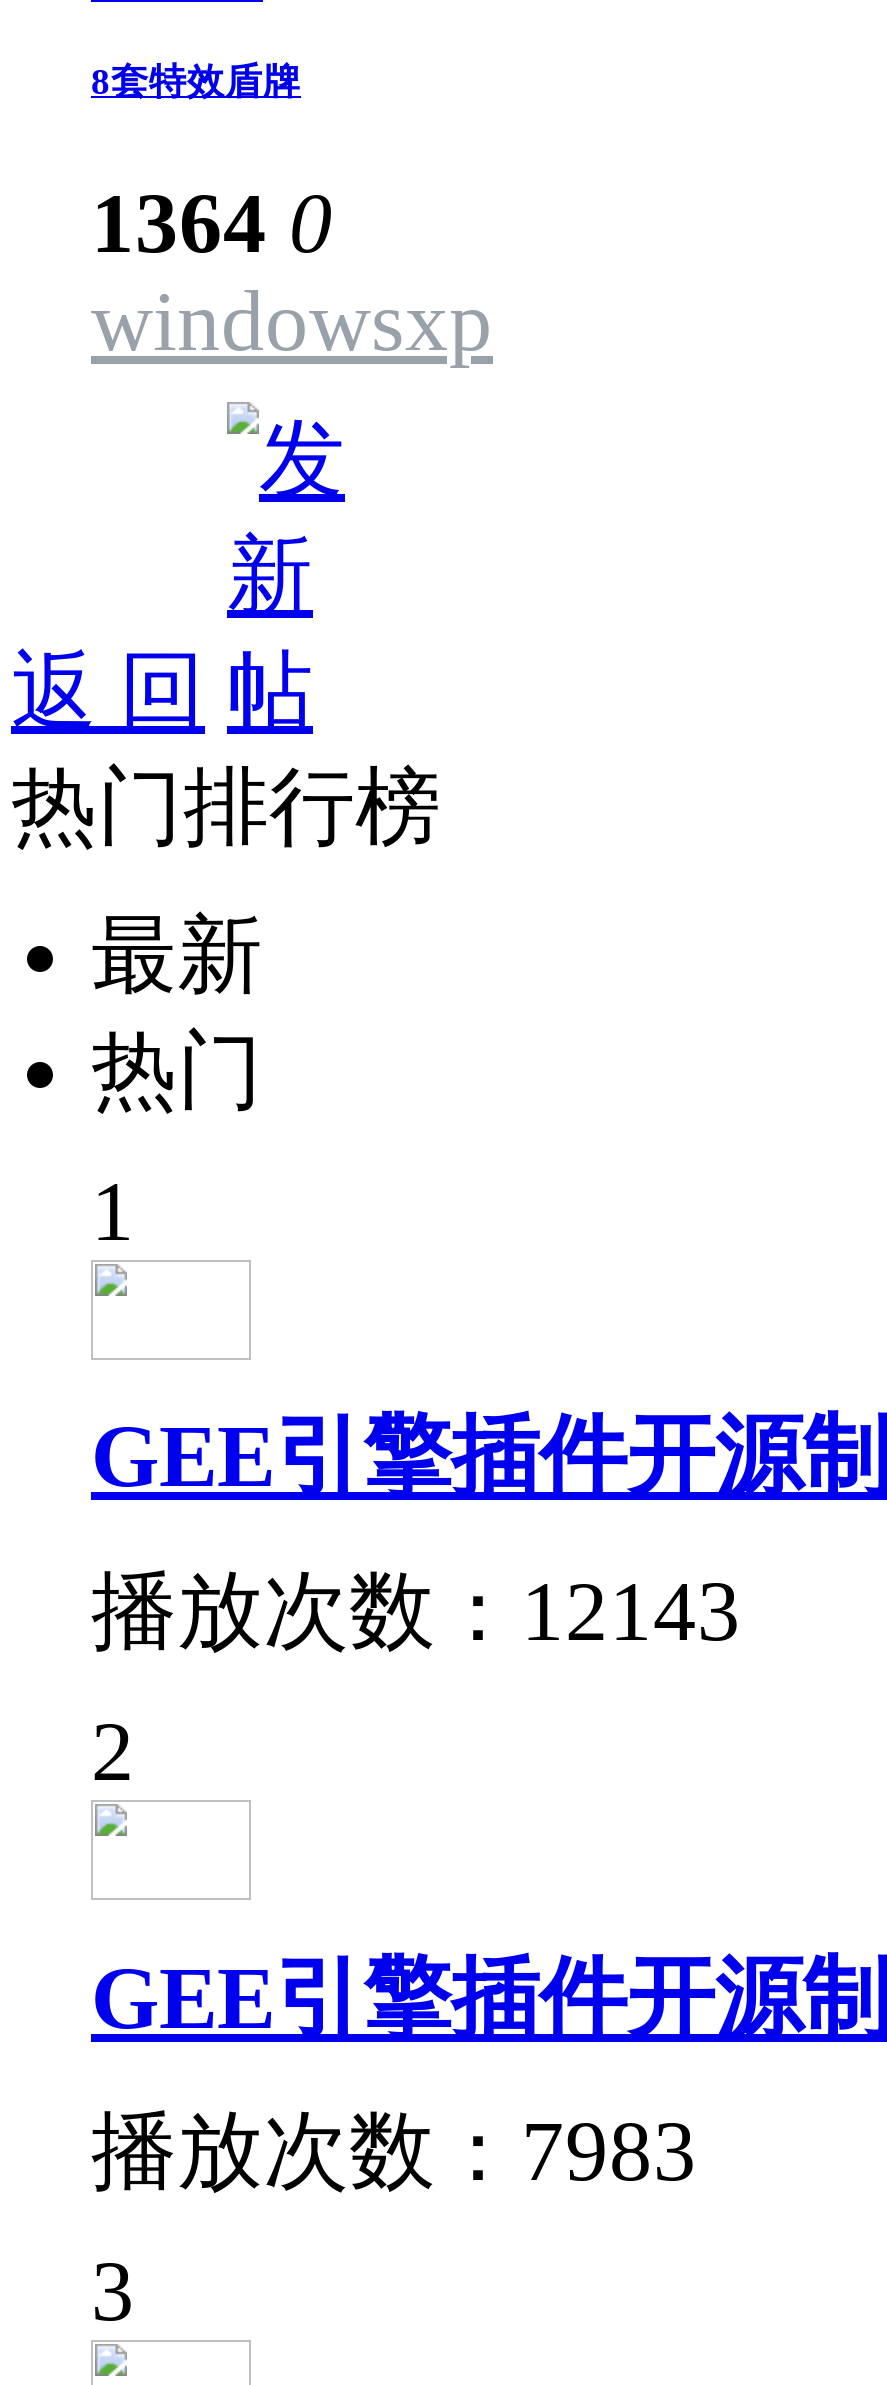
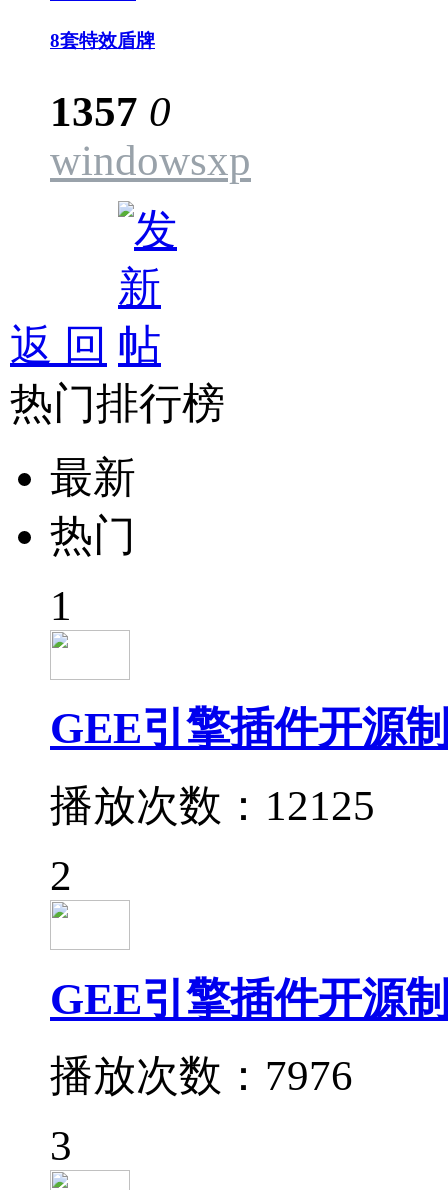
[91,175,333,269] 1364 0 -> [50,88,171,135] 1357 0
[91,1564,741,1658] 播放次数：12143 -> [50,782,375,829] 播放次数：12125
[91,2105,697,2199] 播放次数：7983 -> [50,1052,353,1099] 播放次数：7976

